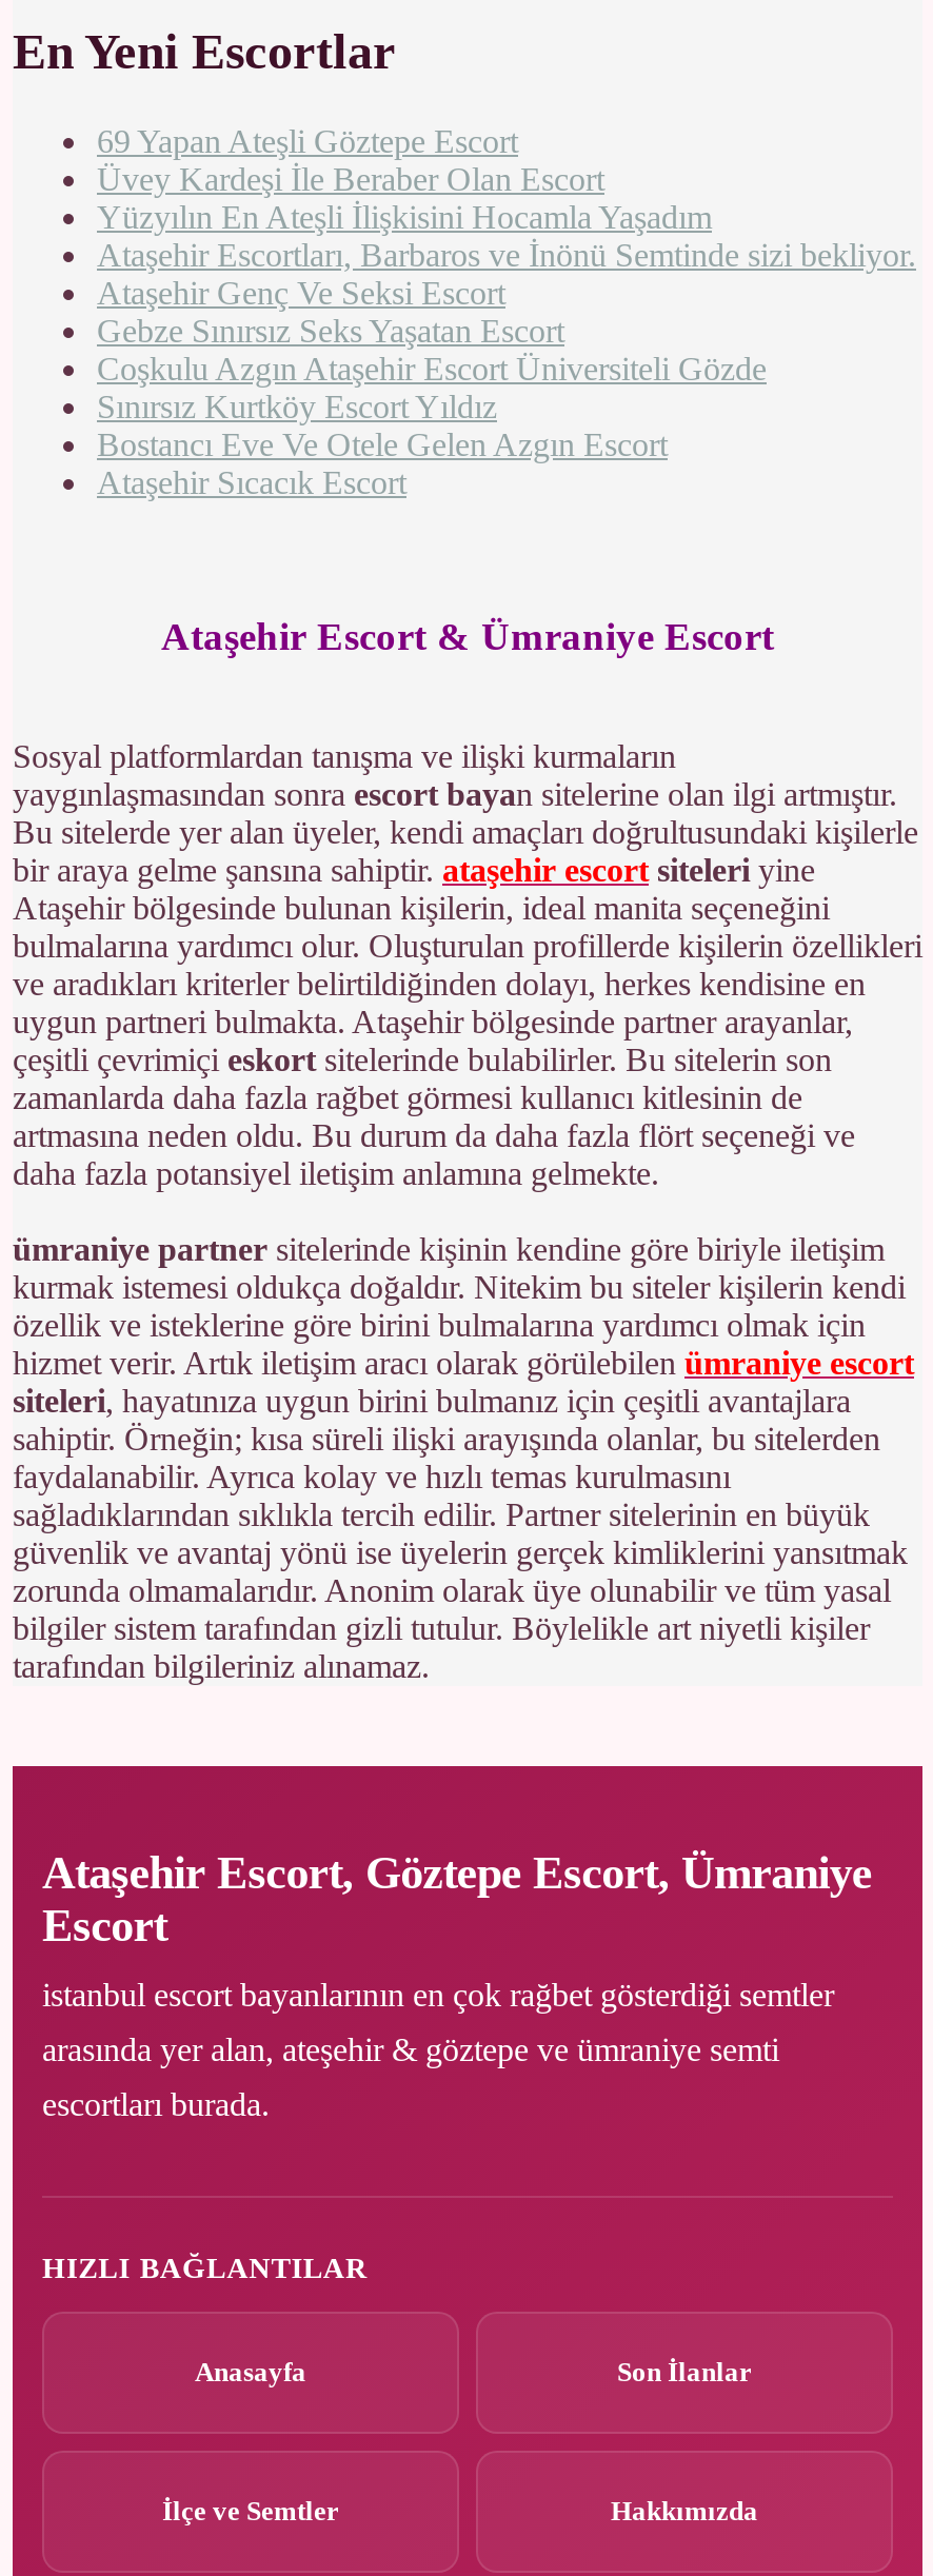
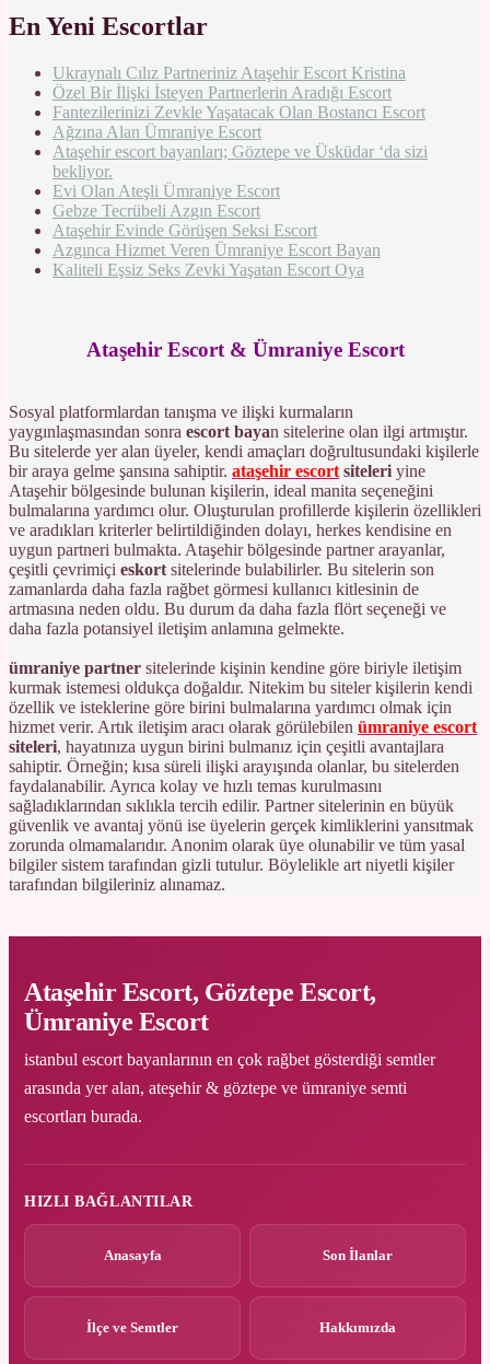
[97,123,916,500] 69 Yapan Ateşli Göztepe Escort | Üvey Kardeşi İle Beraber Olan Escort | Yüzyılın En Ateşli İlişkisini Hocamla Yaşadım | Ataşehir Escortları, Barbaros ve İnönü Semtinde sizi bekliyor. | Ataşehir Genç Ve Seksi Escort | Gebze Sınırsız Seks Yaşatan Escort | Coşkulu Azgın Ataşehir Escort Üniversiteli Gözde | Sınırsız Kurtköy Escort Yıldız | Bostancı Eve Ve Otele Gelen Azgın Escort | Ataşehir Sıcacık Escort -> [52,64,428,279] Ukraynalı Cılız Partneriniz Ataşehir Escort Kristina | Özel Bir İlişki İsteyen Partnerlerin Aradığı Escort | Fantezilerinizi Zevkle Yaşatacak Olan Bostancı Escort | Ağzına Alan Ümraniye Escort | Ataşehir escort bayanları; Göztepe ve Üsküdar ‘da sizi | bekliyor. | Evi Olan Ateşli Ümraniye Escort | Gebze Tecrübeli Azgın Escort | Ataşehir Evinde Görüşen Seksi Escort | Azgınca Hizmet Veren Ümraniye Escort Bayan | Kaliteli Eşsiz Seks Zevki Yaşatan Escort Oya

